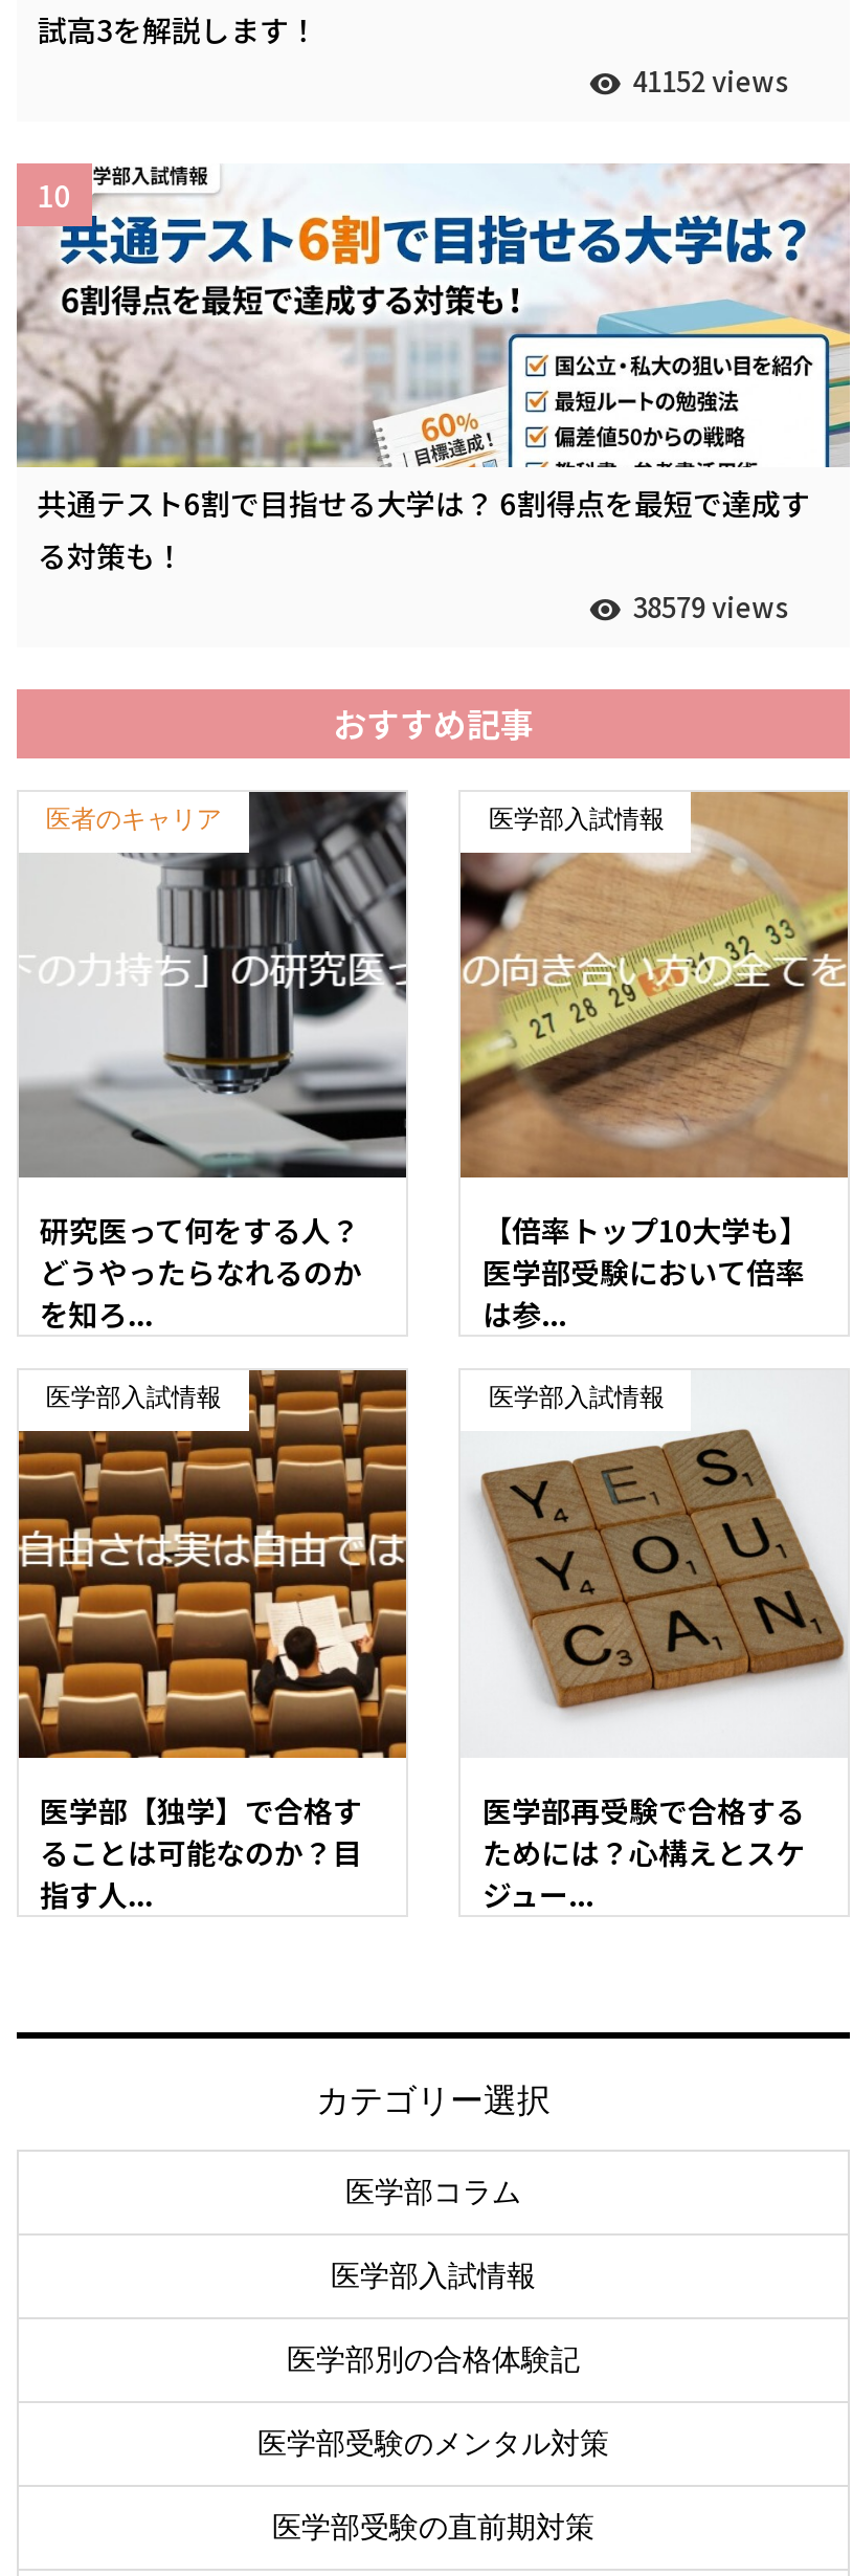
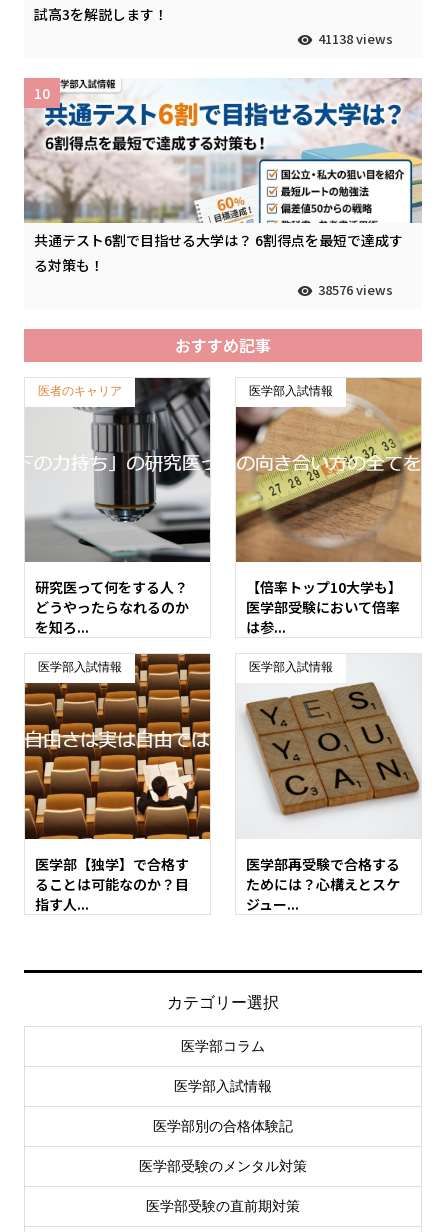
[632,60,789,100] 41152 views -> [318,29,393,48] 41138 views
[632,586,789,626] 38579 views -> [318,280,393,299] 38576 views

